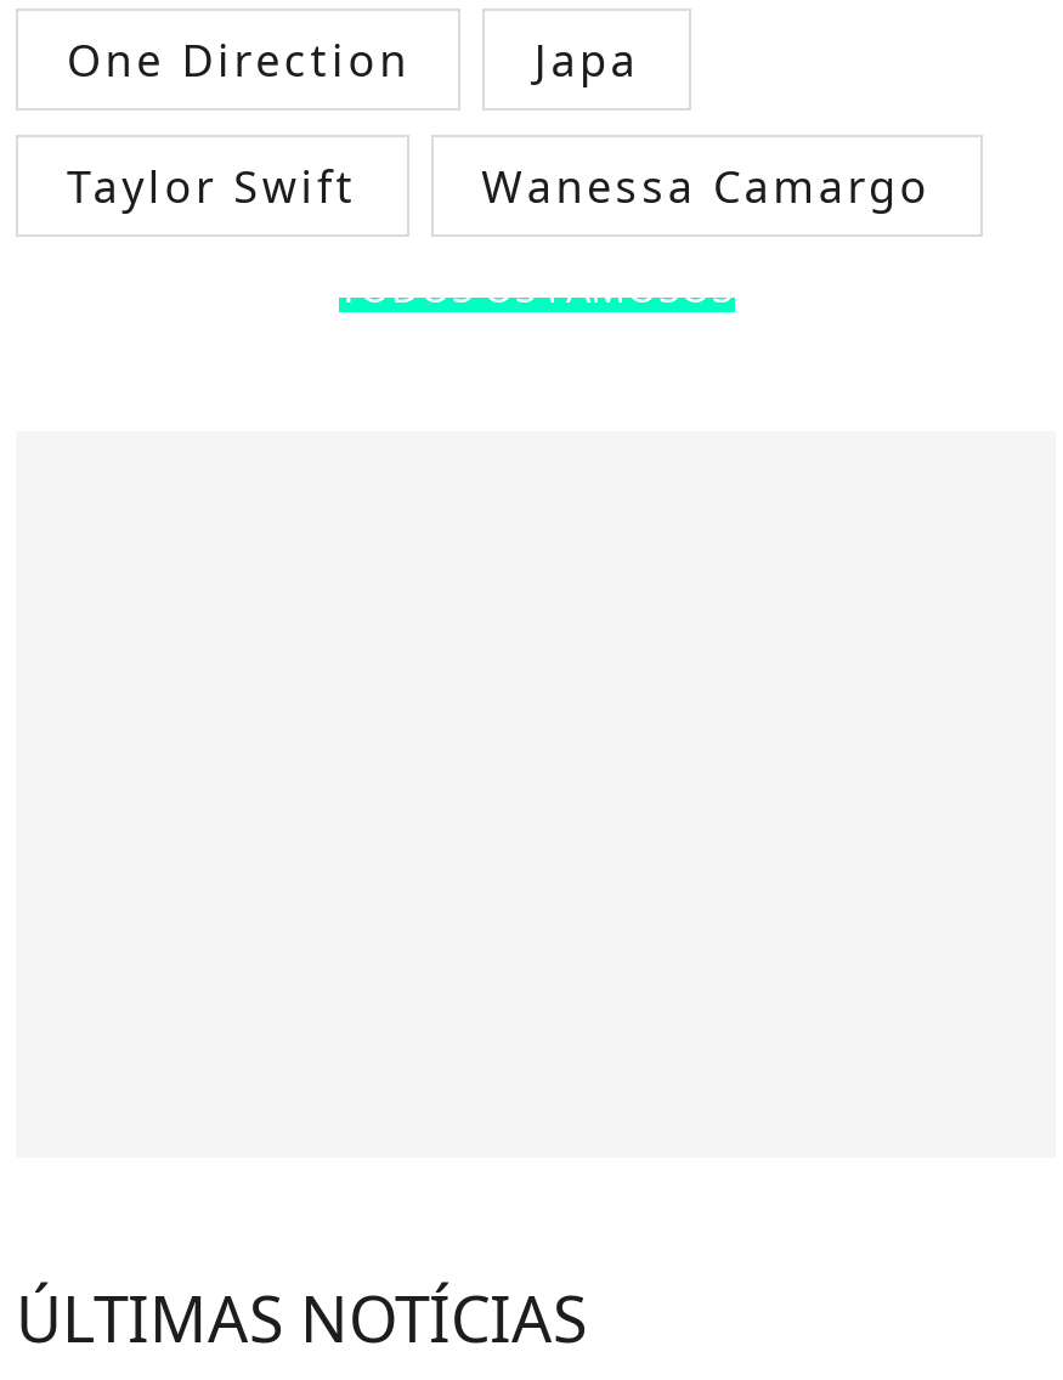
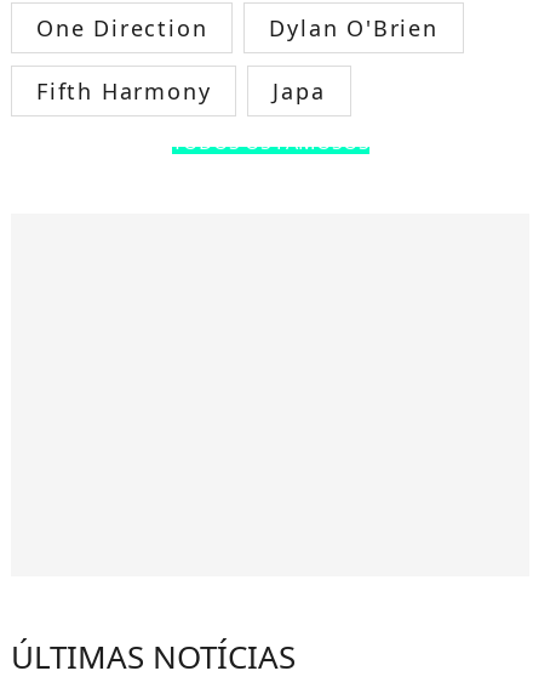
moved [534,31,639,90] -> [273,77,325,106]: Japa
none -> [36,14,438,106] Dylan O'Brien | Fifth Harmony
[67,158,931,216] Taylor Swift | Wanessa Camargo -> none

